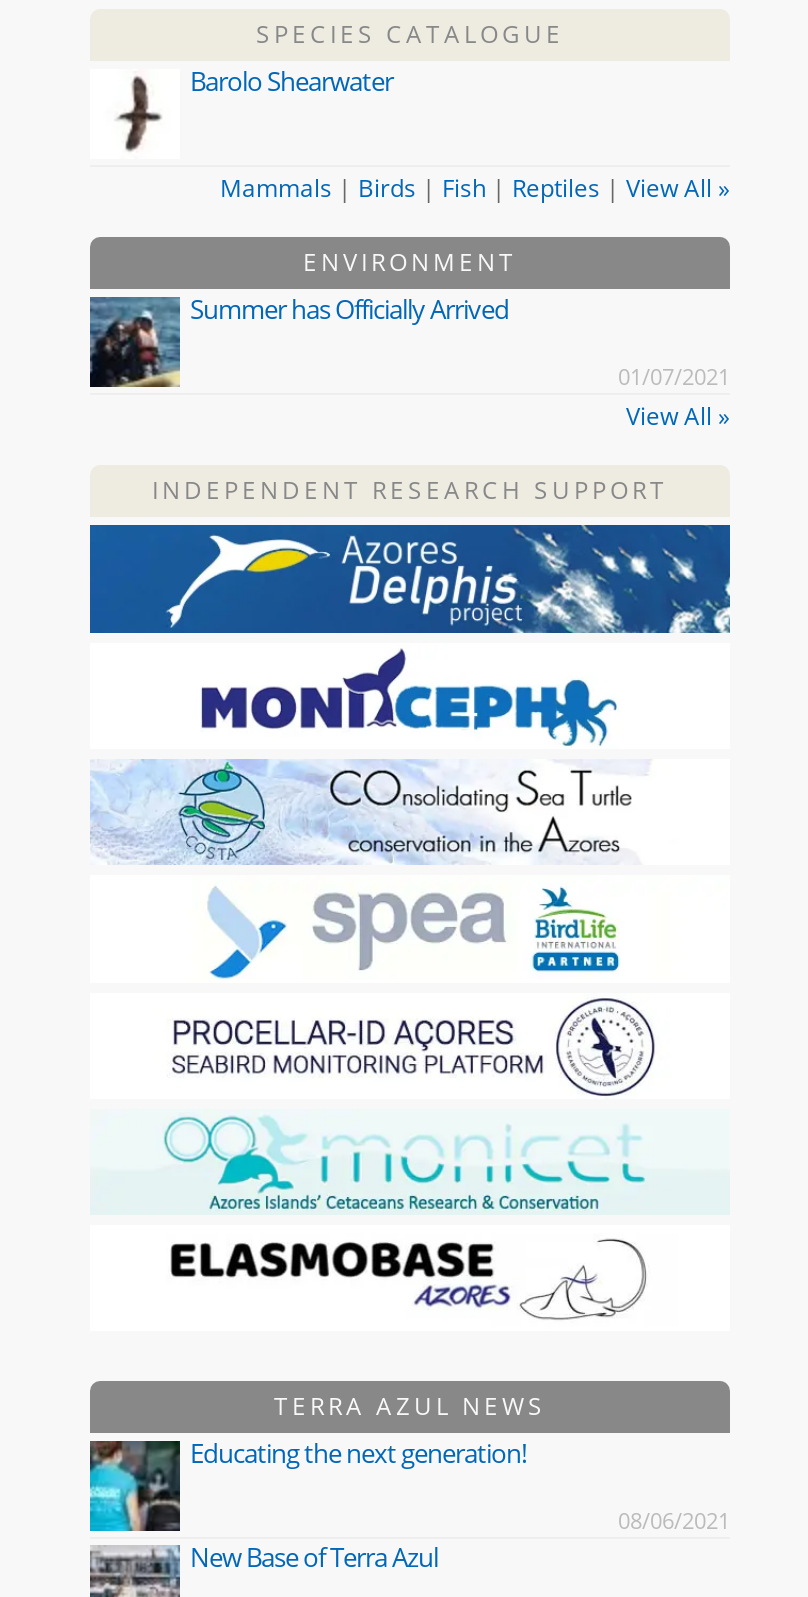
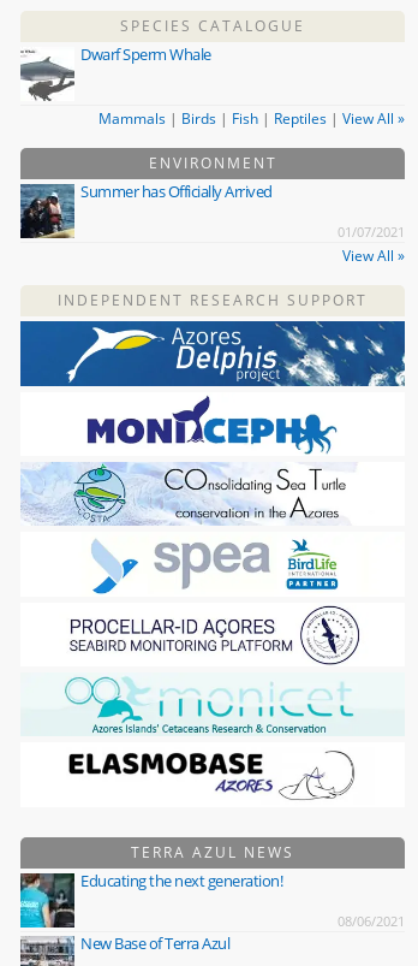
[90,64,393,157] [image] | Barolo Shearwater -> [19,44,211,102] [image] | Dwarf Sperm Whale

